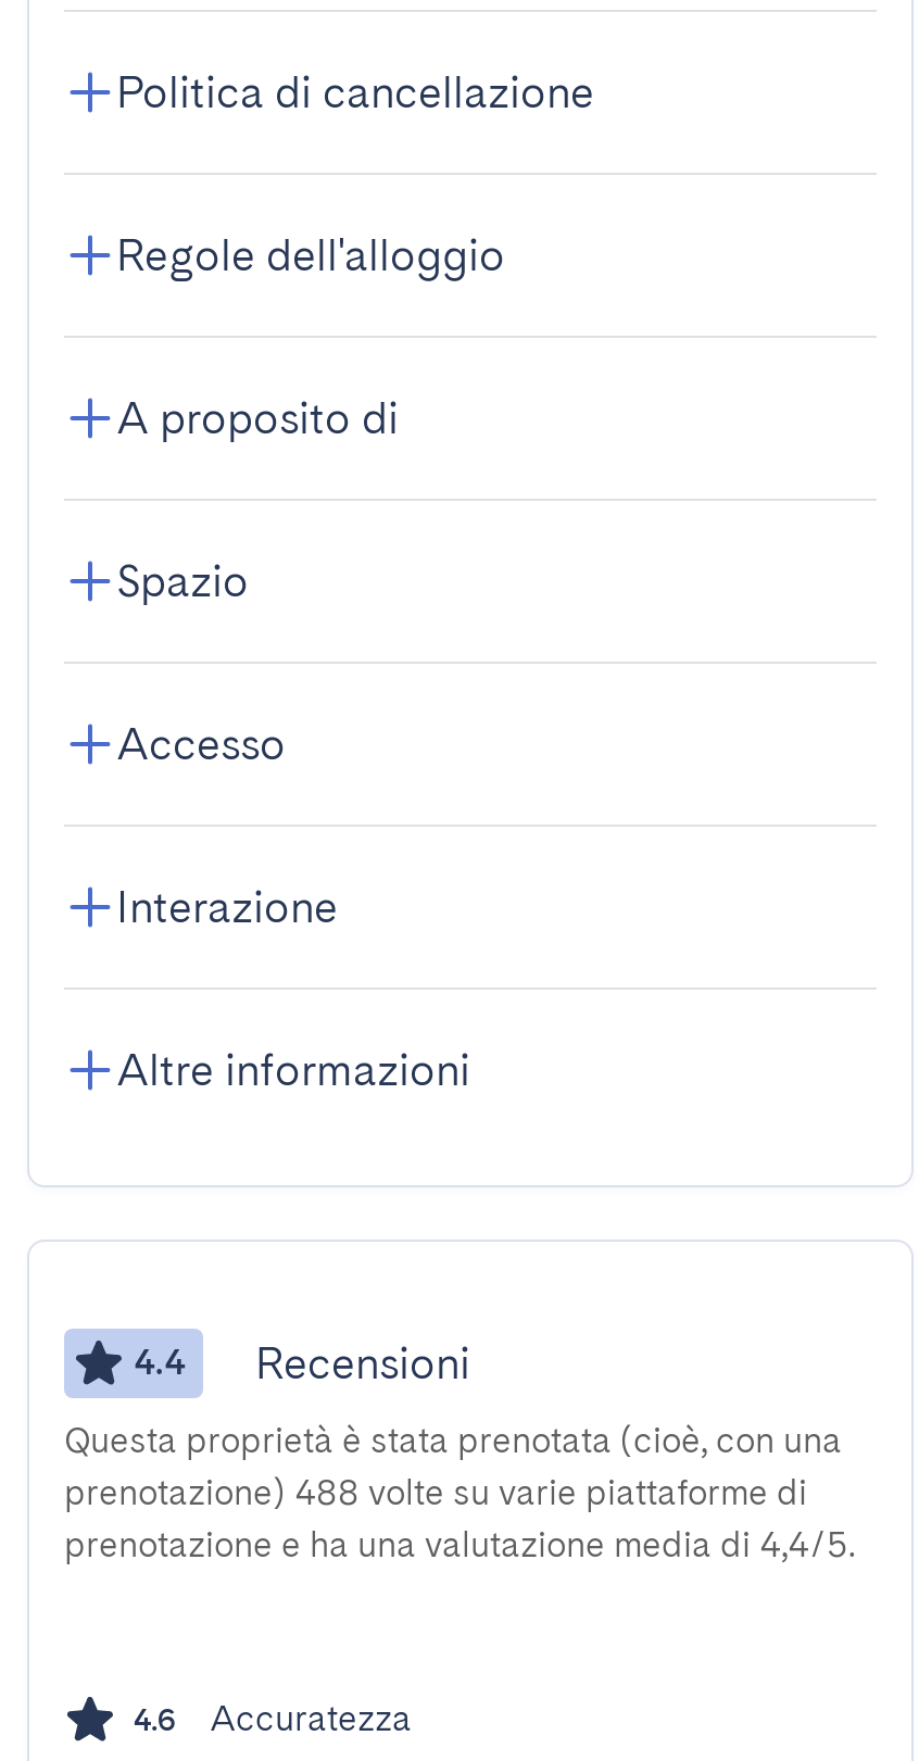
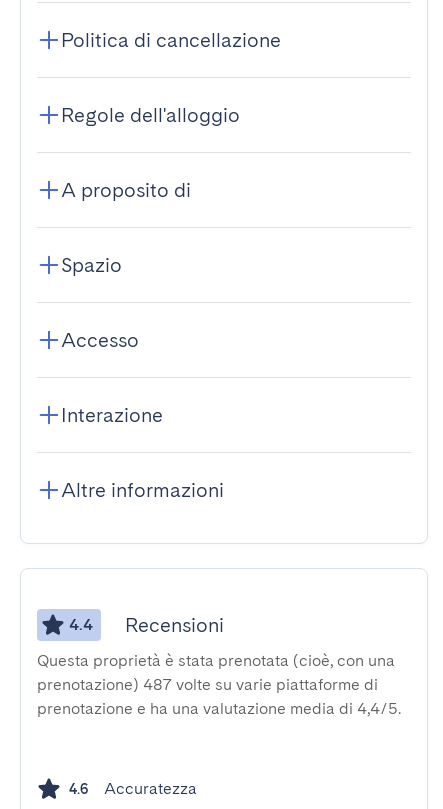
[64,1472,807,1513] prenotazione) 488 volte su varie piattaforme di -> [37,675,378,694] prenotazione) 487 volte su varie piattaforme di

